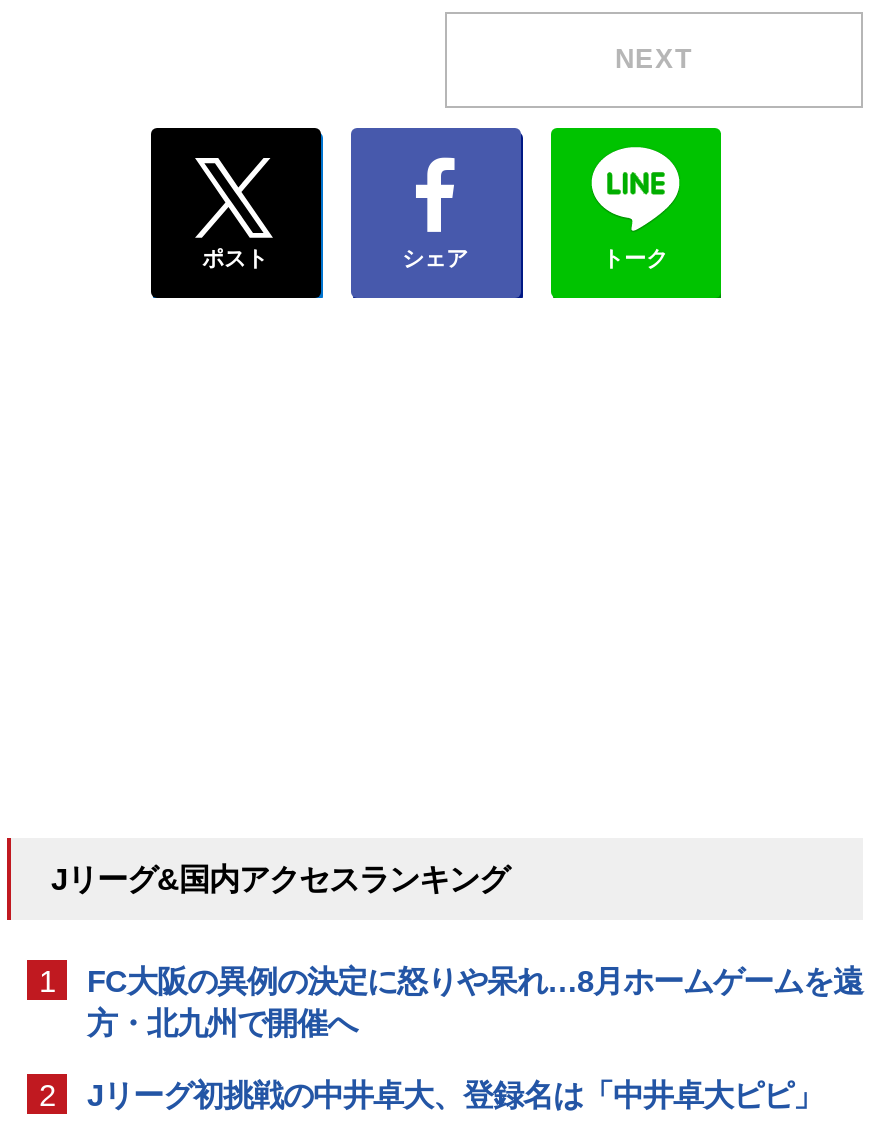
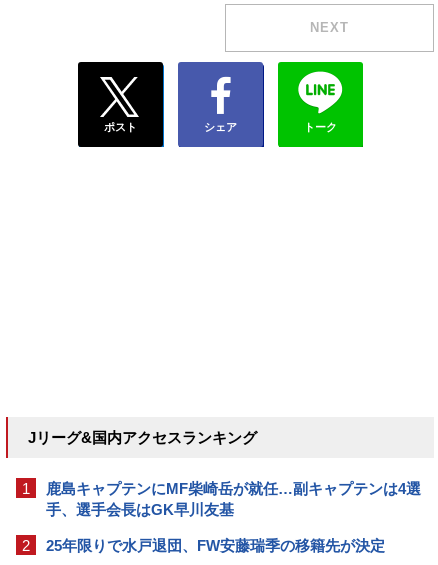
[87,964,863,1040] FC大阪の異例の決定に怒りや呆れ…8月ホームゲームを遠 | 方・北九州で開催へ -> [46,480,421,518] 鹿島キャプテンにMF柴崎岳が就任…副キャプテンは4選 | 手、選手会長はGK早川友基
[87,1078,823,1112] Jリーグ初挑戦の中井卓大、登録名は「中井卓大ピピ」 -> [46,537,385,554] 25年限りで水戸退団、FW安藤瑞季の移籍先が決定

